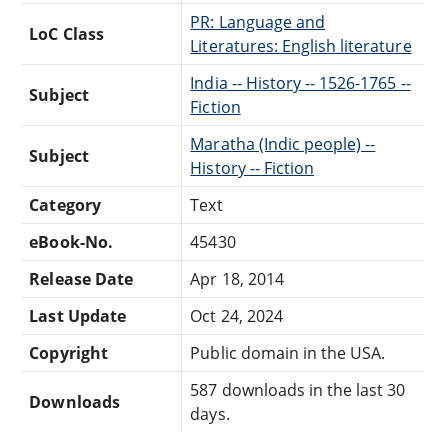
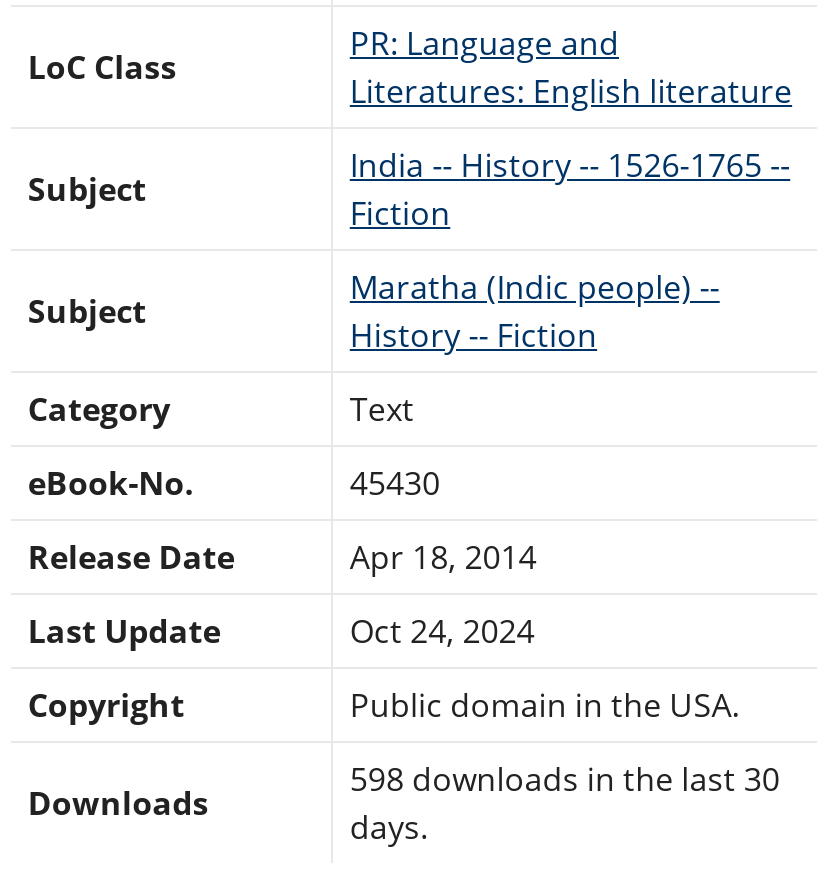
[190,379,405,401] 587 downloads in the last 30 -> [350,756,780,800] 598 downloads in the last 30

